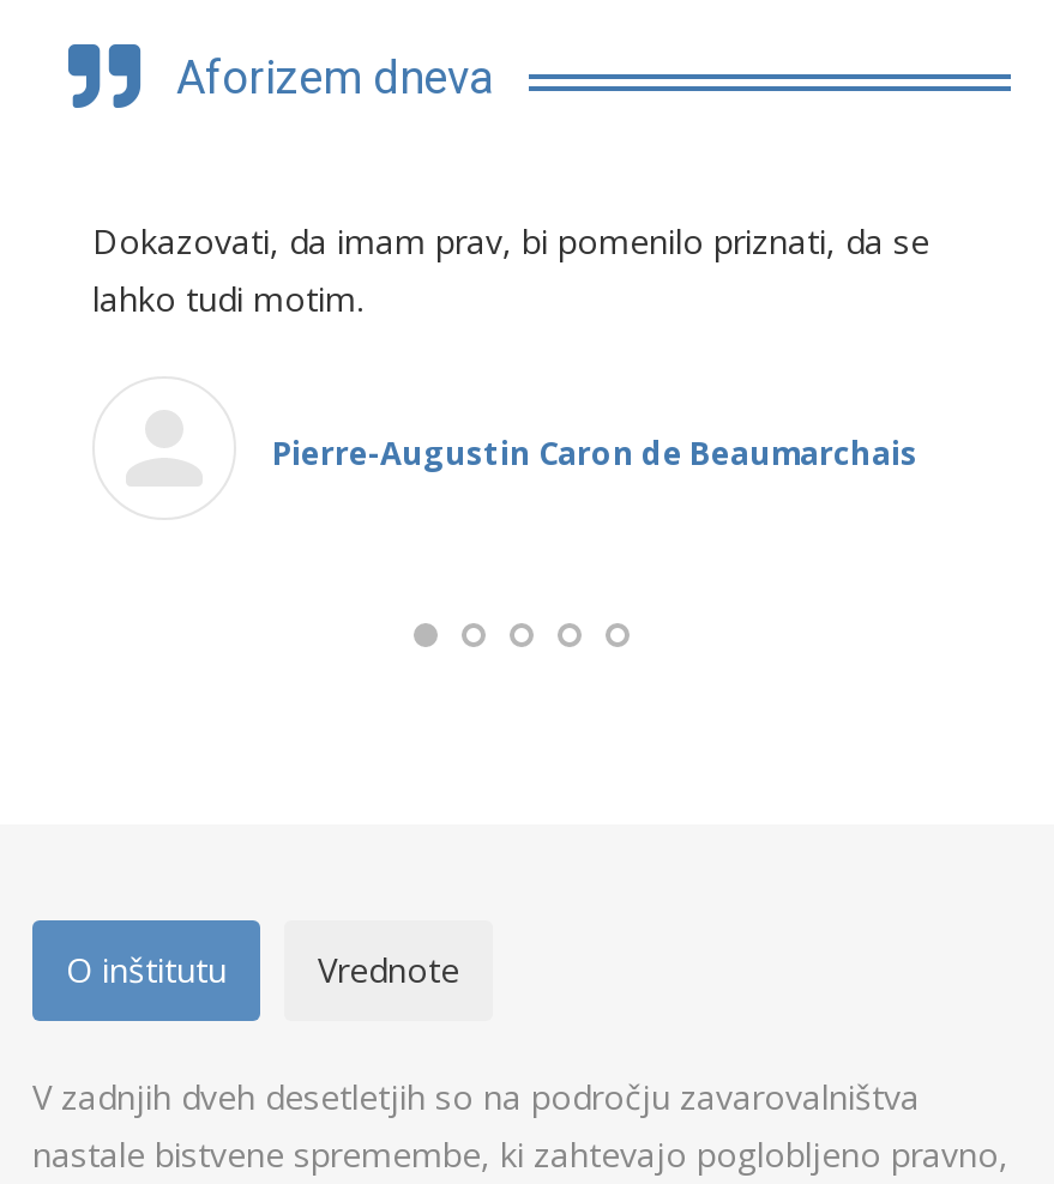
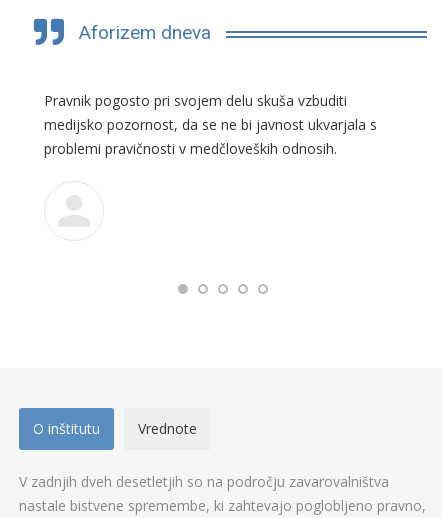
[92,217,929,475] Dokazovati, da imam prav, bi pomenilo priznati, da se | lahko tudi motim. | Pierre-Augustin Caron de Beaumarchais -> [44,90,377,157] Pravnik pogosto pri svojem delu skuša vzbuditi | medijsko pozornost, da se ne bi javnost ukvarjala s | problemi pravičnosti v medčloveških odnosih.

